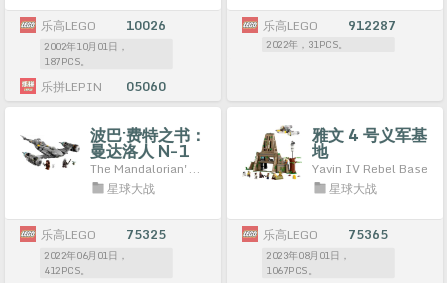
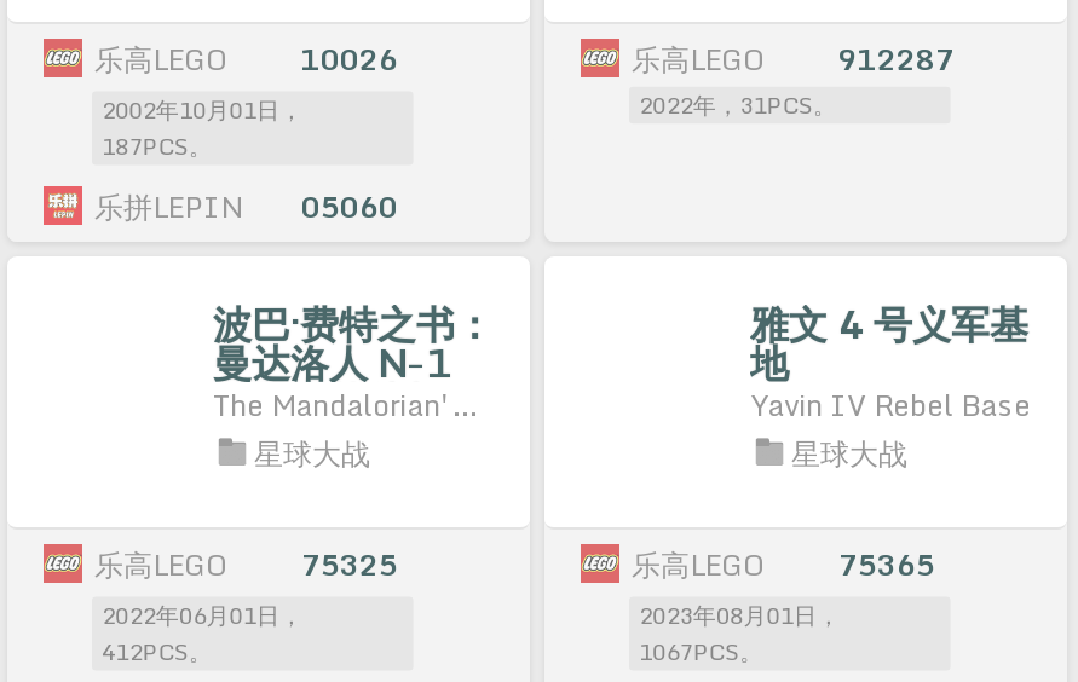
[242,125,302,181] [image] -> none
[21,135,81,171] [image] -> none

